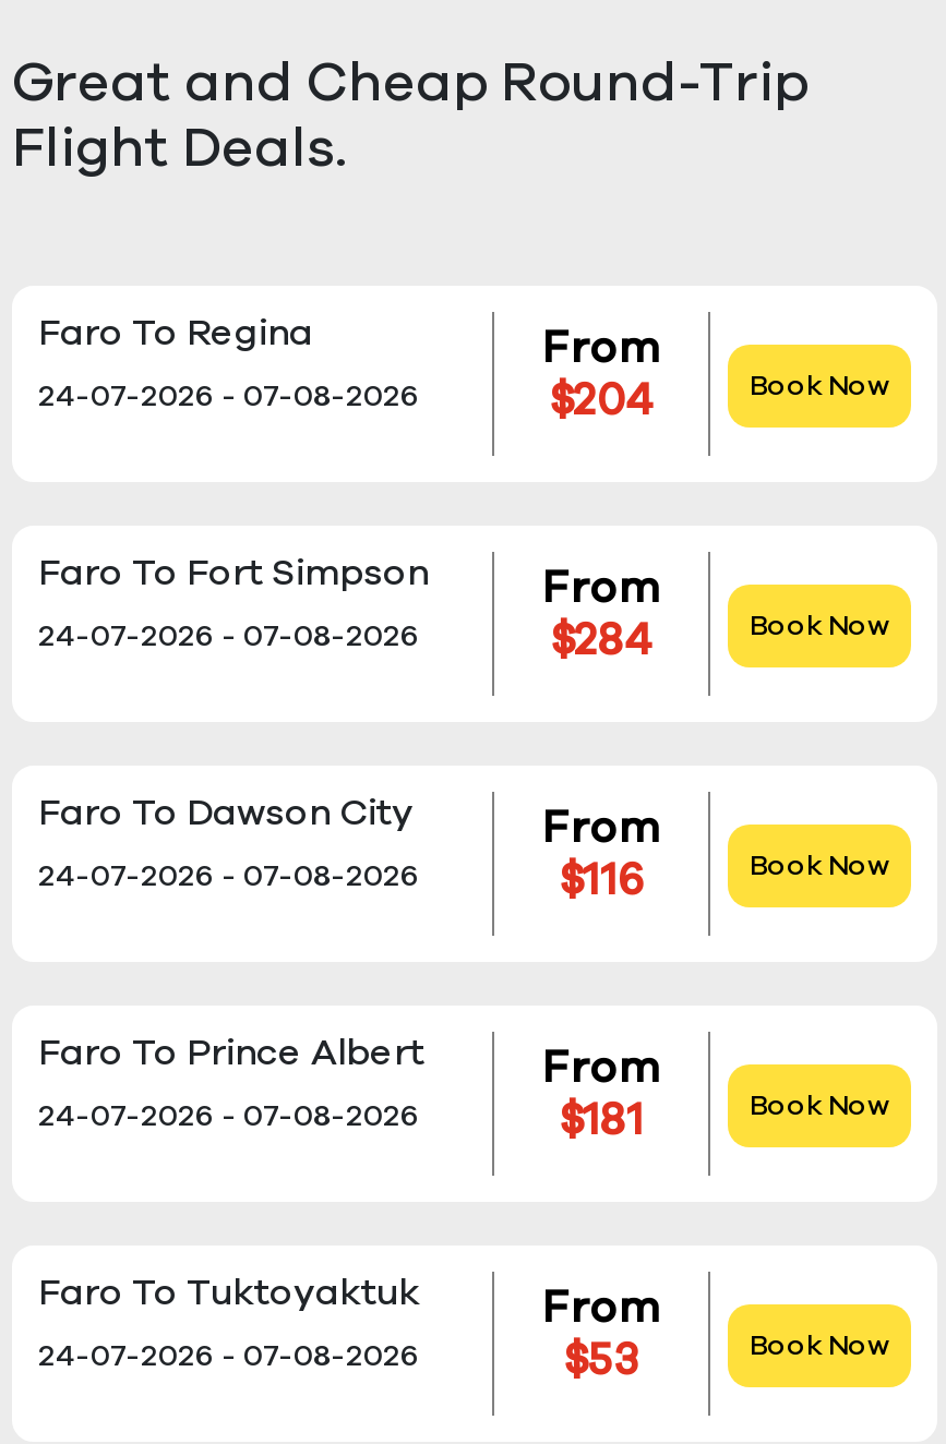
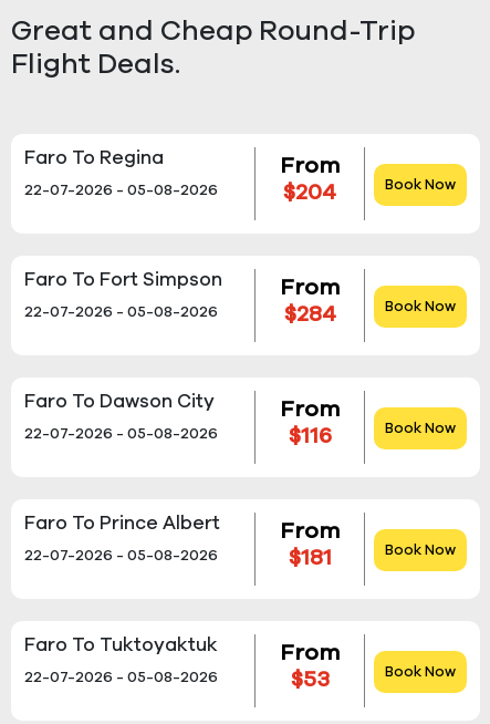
[38,376,420,418] 24-07-2026 - 07-08-2026 -> [24,180,218,201] 22-07-2026 - 05-08-2026
[38,616,420,658] 24-07-2026 - 07-08-2026 -> [24,302,218,323] 22-07-2026 - 05-08-2026
[38,856,420,898] 24-07-2026 - 07-08-2026 -> [24,423,218,444] 22-07-2026 - 05-08-2026
[38,1096,420,1138] 24-07-2026 - 07-08-2026 -> [24,545,218,566] 22-07-2026 - 05-08-2026
[38,1336,420,1377] 24-07-2026 - 07-08-2026 -> [24,667,218,688] 22-07-2026 - 05-08-2026

